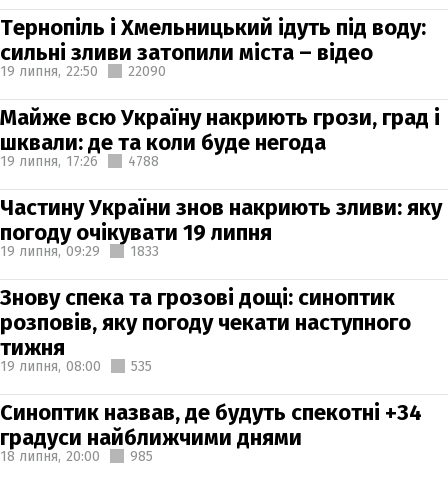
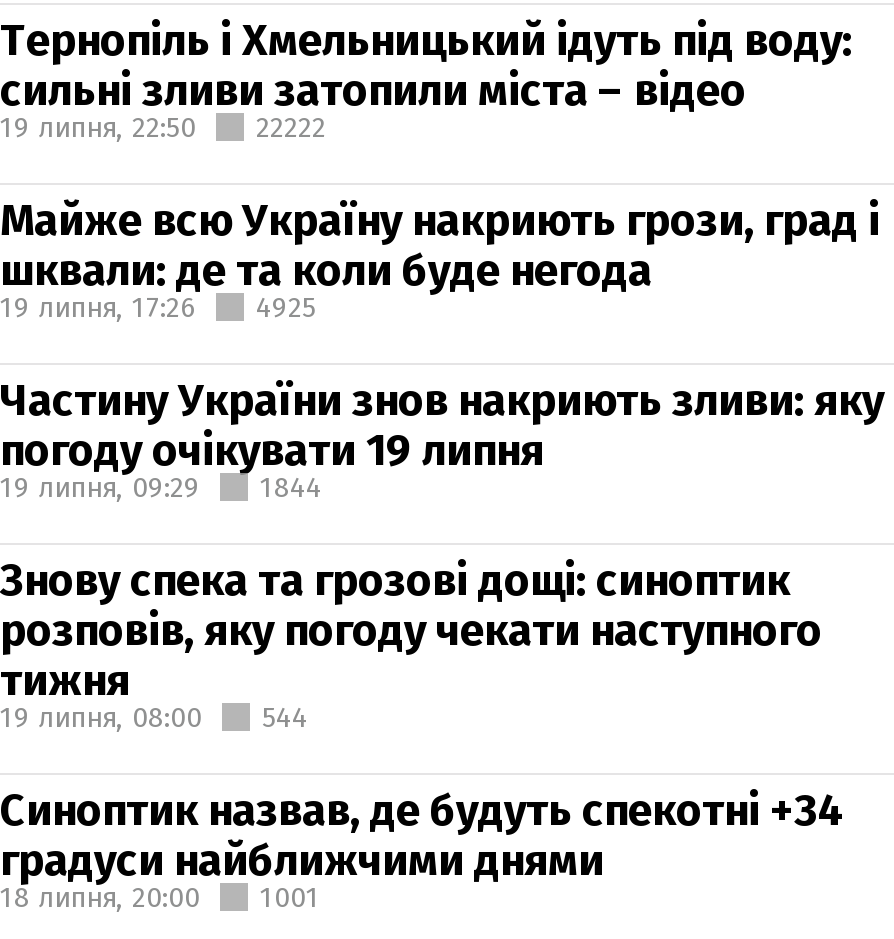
[0,62,166,79] 19 липня, 22:50 22090 -> [0,110,326,144] 19 липня, 22:50 22222
[0,152,159,169] 19 липня, 17:26 4788 -> [0,290,316,324] 19 липня, 17:26 4925
[0,242,159,259] 19 липня, 09:29 1833 -> [0,470,322,504] 19 липня, 09:29 1844
[0,357,152,374] 19 липня, 08:00 535 -> [0,700,308,734] 19 липня, 08:00 544
[0,447,153,464] 18 липня, 20:00 985 -> [0,880,320,914] 18 липня, 20:00 1001

